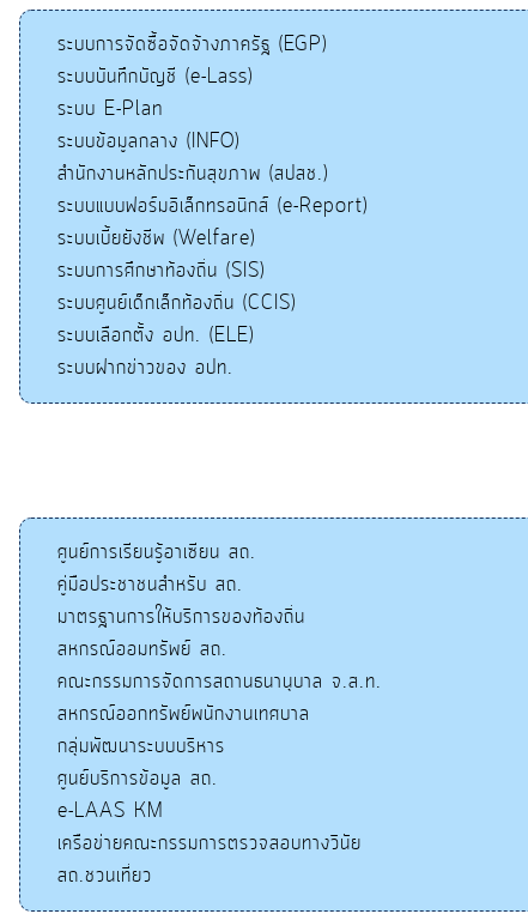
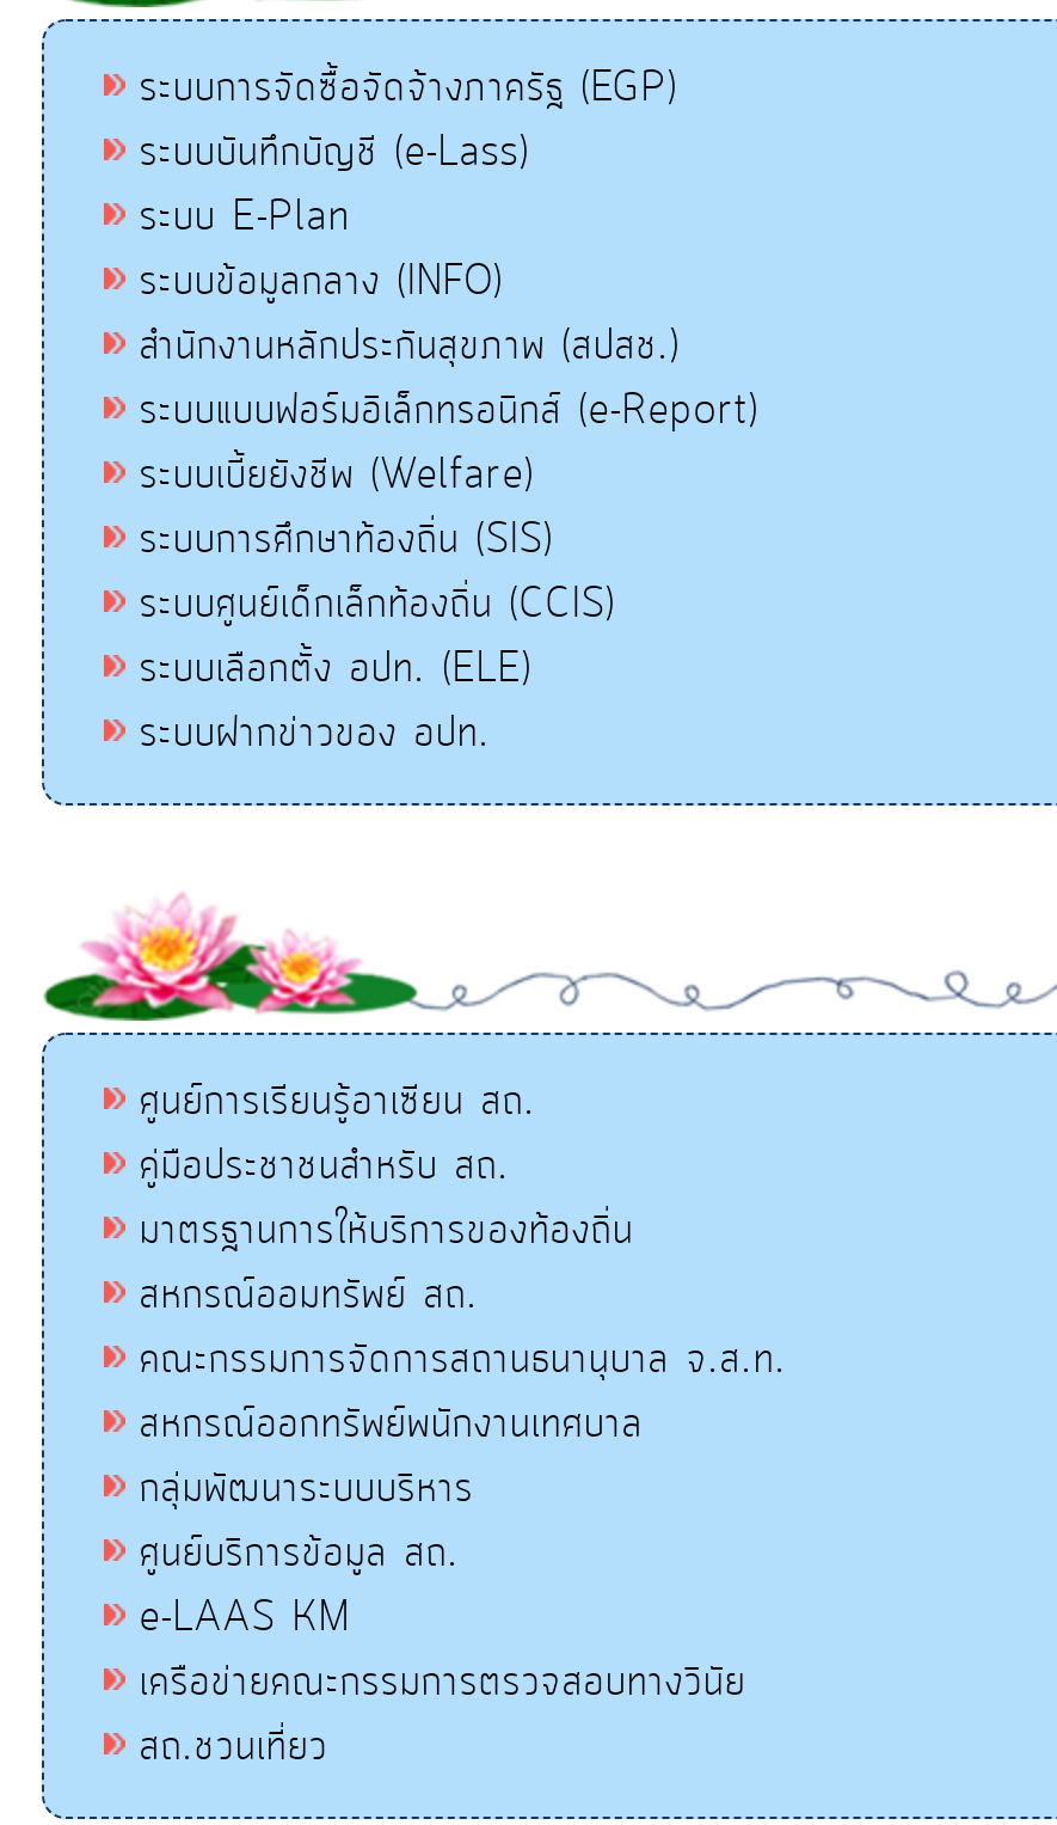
none -> [42,892,1050,1023] [image]

